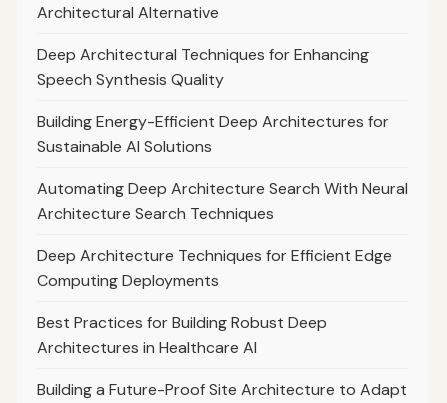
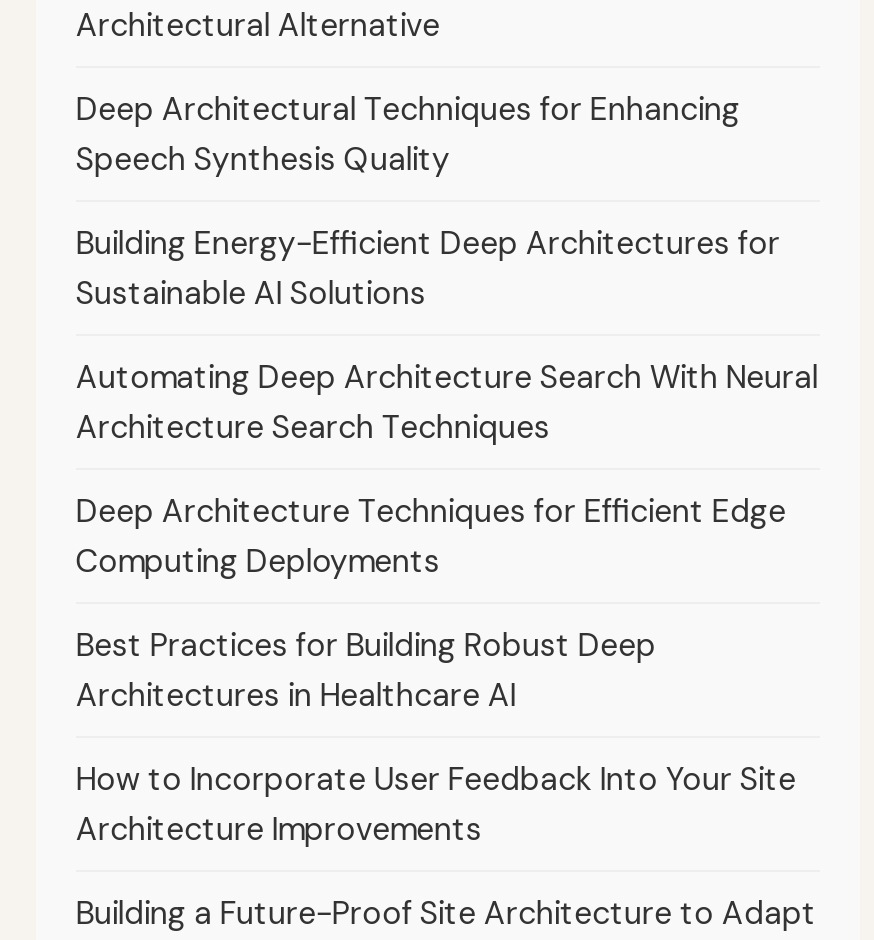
none -> [76,758,796,850] How to Incorporate User Feedback Into Your Site | Architecture Improvements

